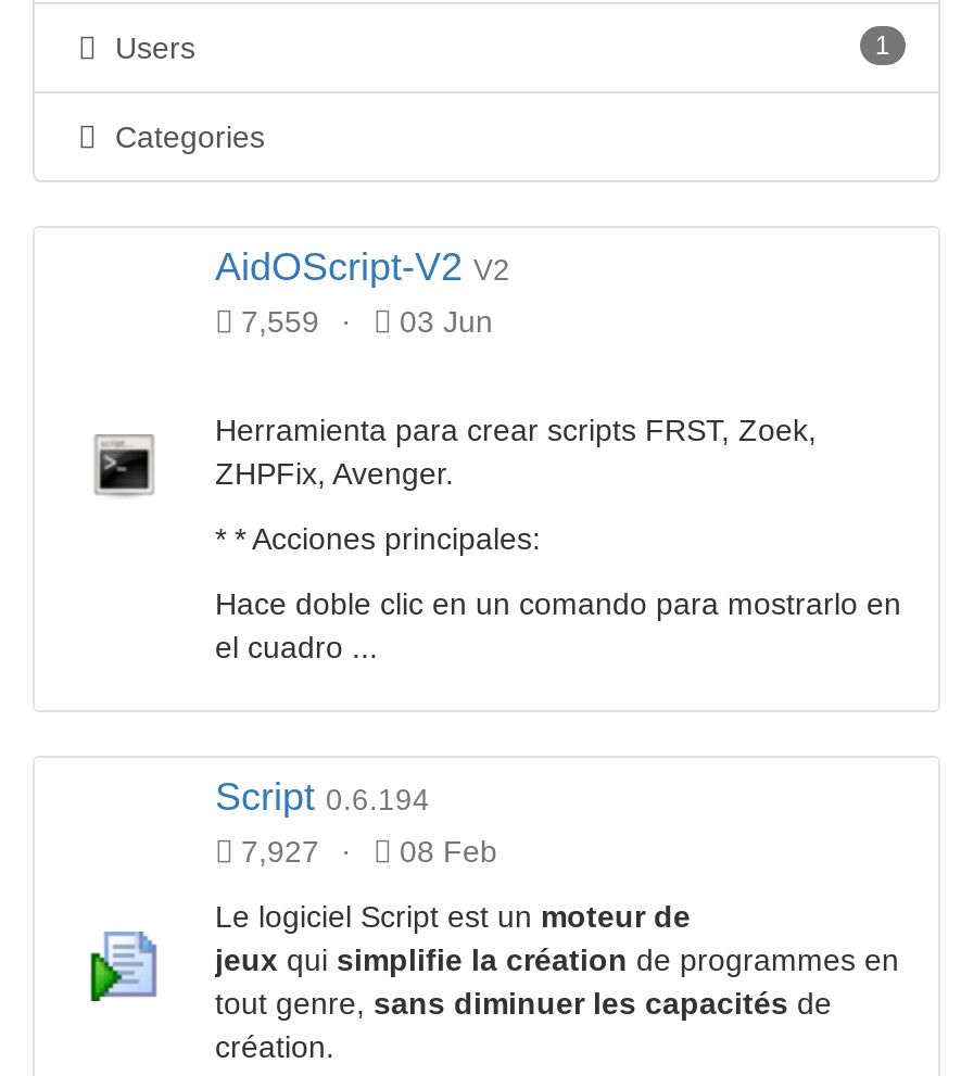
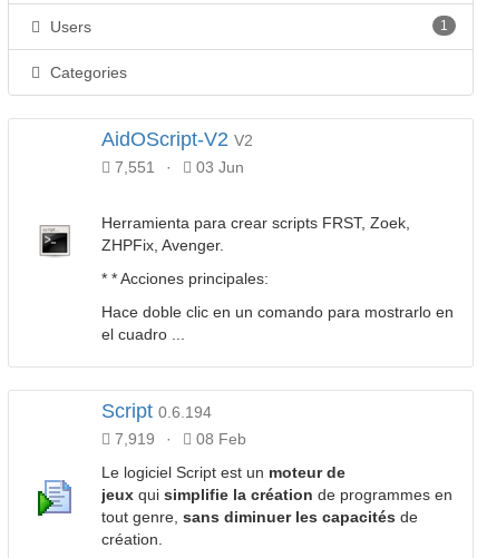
[232,304,319,339] 7,559 -> [110,158,155,176] 7,551
[232,834,319,869] 7,927 -> [110,430,155,448] 7,919

